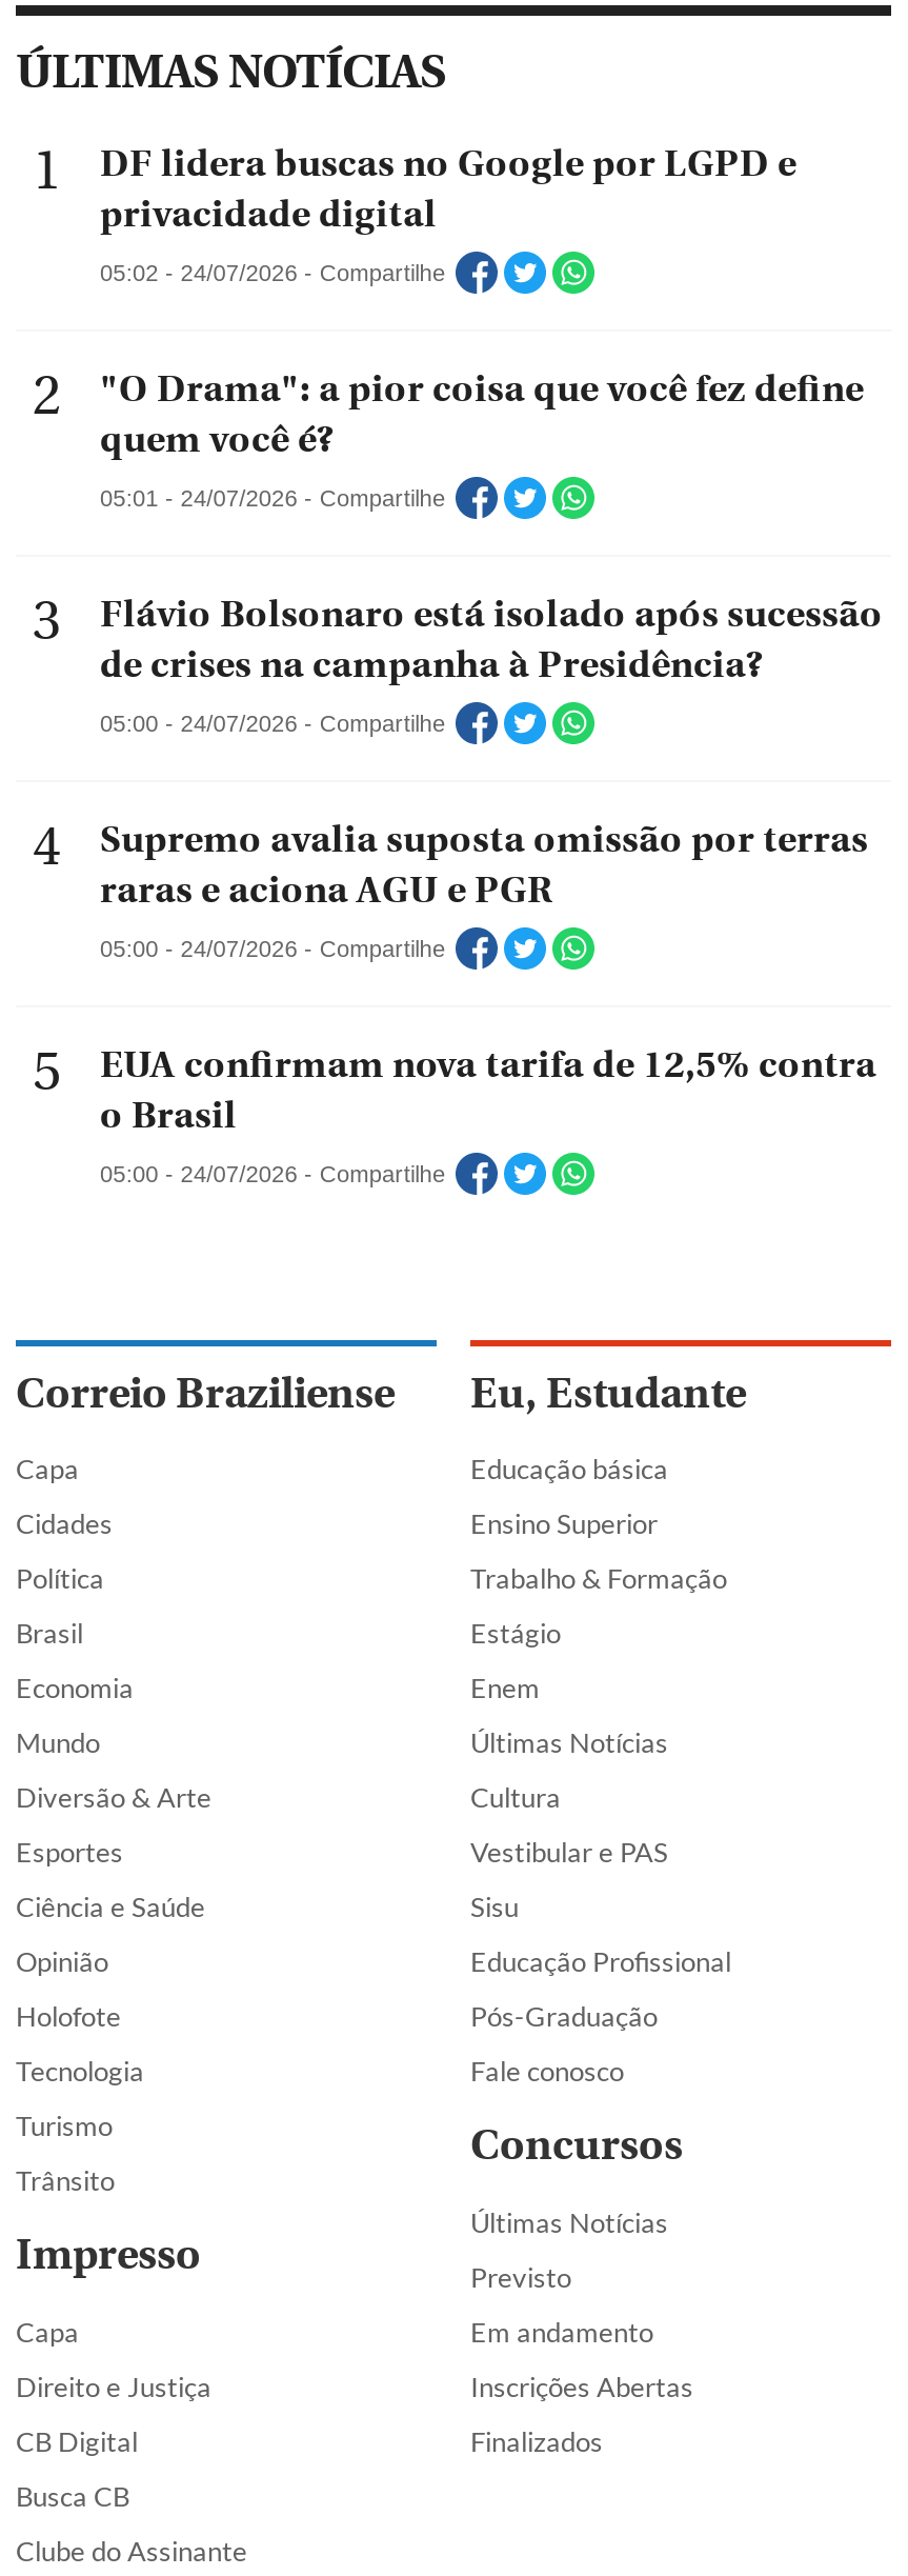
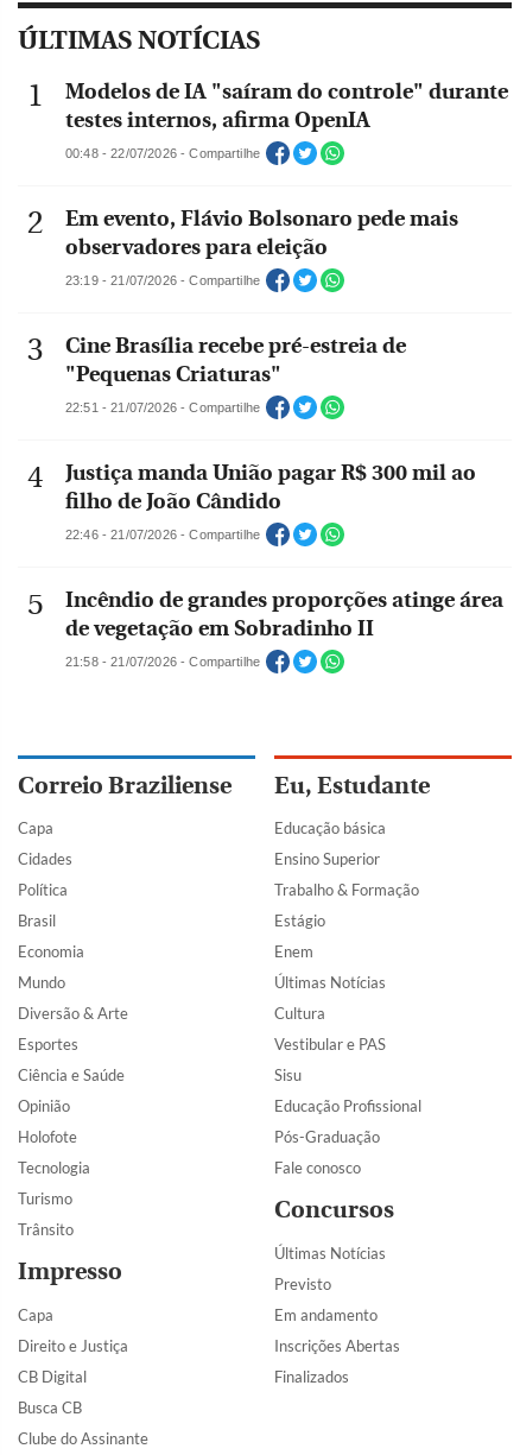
[100,142,796,237] DF lidera buscas no Google por LGPD e | privacidade digital -> [65,79,508,133] Modelos de IA "saíram do controle" durante | testes internos, afirma OpenIA
[100,261,445,286] 05:02 - 24/07/2026 - Compartilhe -> [65,147,260,161] 00:48 - 22/07/2026 - Compartilhe
[100,367,864,462] "O Drama": a pior coisa que você fez define | quem você é? -> [65,207,458,260] Em evento, Flávio Bolsonaro pede mais | observadores para eleição
[100,486,445,511] 05:01 - 24/07/2026 - Compartilhe -> [65,274,260,288] 23:19 - 21/07/2026 - Compartilhe
[100,592,883,687] Flávio Bolsonaro está isolado após sucessão | de crises na campanha à Presidência? -> [65,334,406,387] Cine Brasília recebe pré-estreia de | "Pequenas Criaturas"
[100,711,445,737] 05:00 - 24/07/2026 - Compartilhe -> [65,401,260,415] 22:51 - 21/07/2026 - Compartilhe
[100,818,868,912] Supremo avalia suposta omissão por terras | raras e aciona AGU e PGR -> [65,461,476,514] Justiça manda União pagar R$ 300 mil ao | filho de João Cândido
[100,937,445,962] 05:00 - 24/07/2026 - Compartilhe -> [65,528,260,542] 22:46 - 21/07/2026 - Compartilhe
[100,1043,876,1138] EUA confirmam nova tarifa de 12,5% contra | o Brasil -> [65,588,503,641] Incêndio de grandes proporções atinge área | de vegetação em Sobradinho II
[100,1162,445,1187] 05:00 - 24/07/2026 - Compartilhe -> [65,655,260,669] 21:58 - 21/07/2026 - Compartilhe

